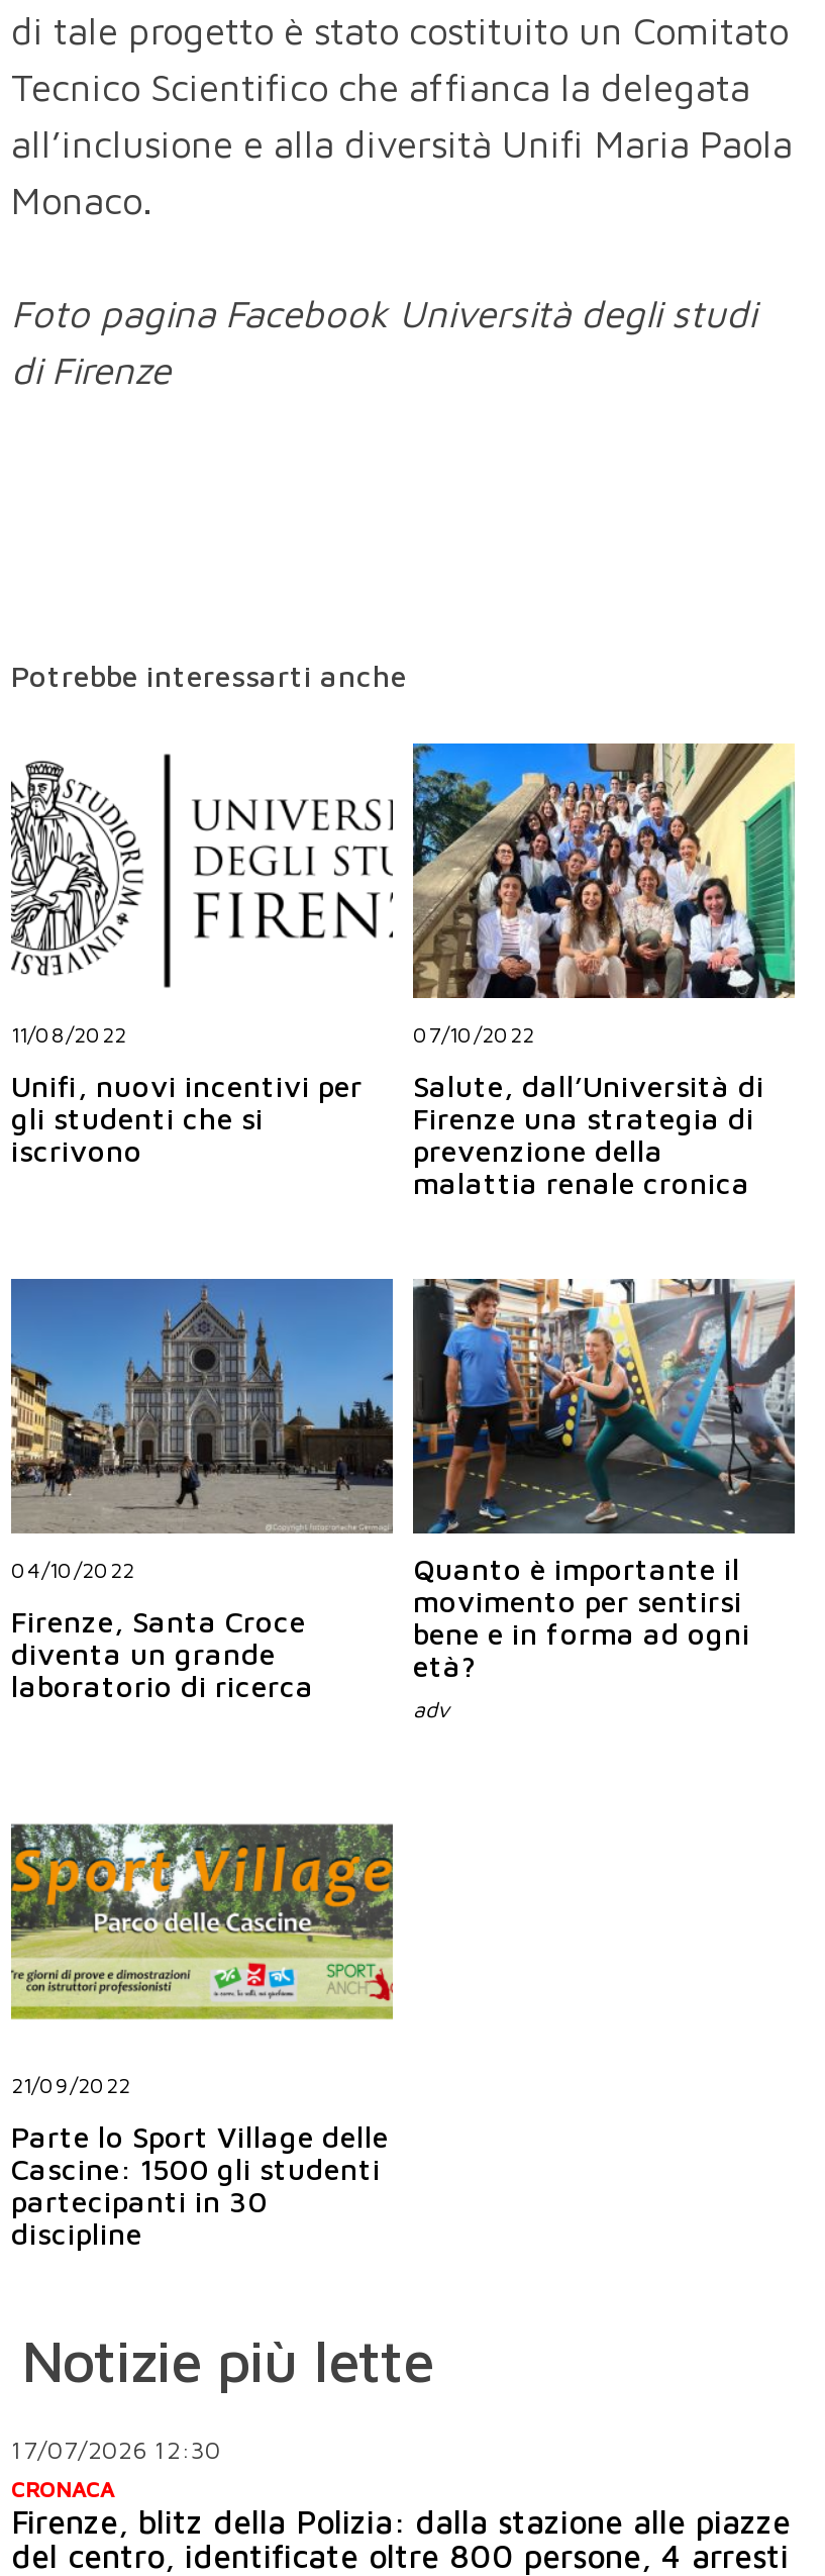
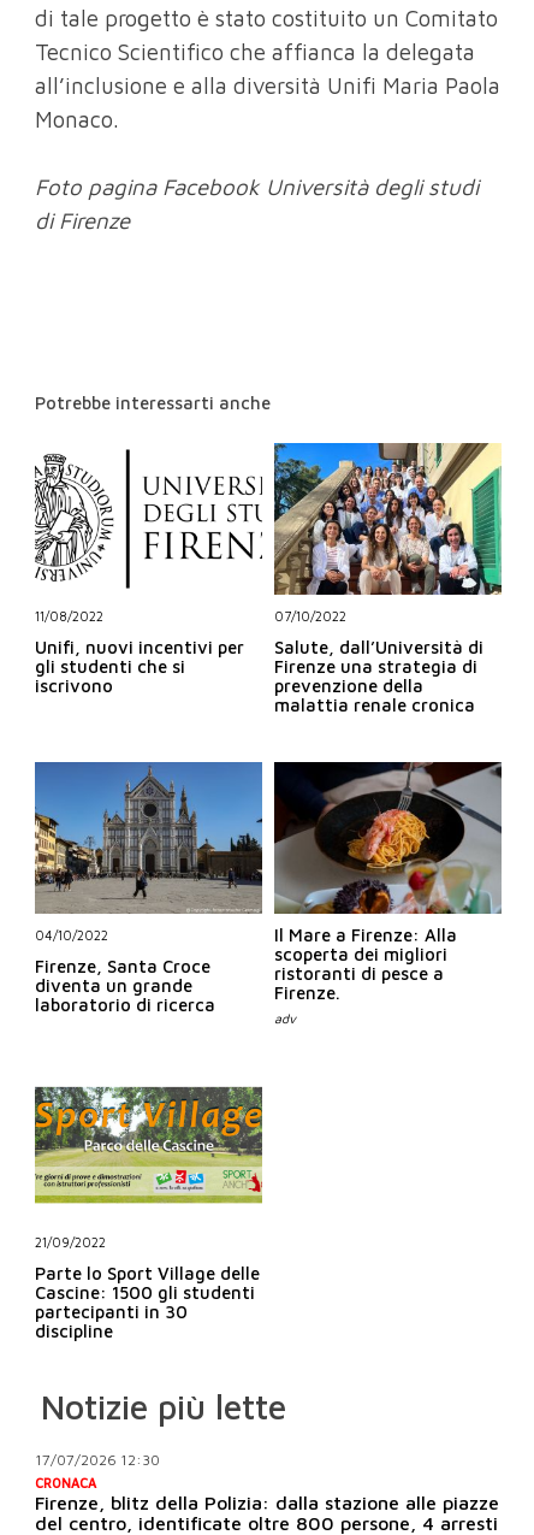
[411,1277,795,1683] [image] | Quanto è importante il | movimento per sentirsi | bene e in forma ad ogni | età? -> [273,761,502,1003] [image] | Il Mare a Firenze: Alla | scoperta dei migliori | ristoranti di pesce a | Firenze.

